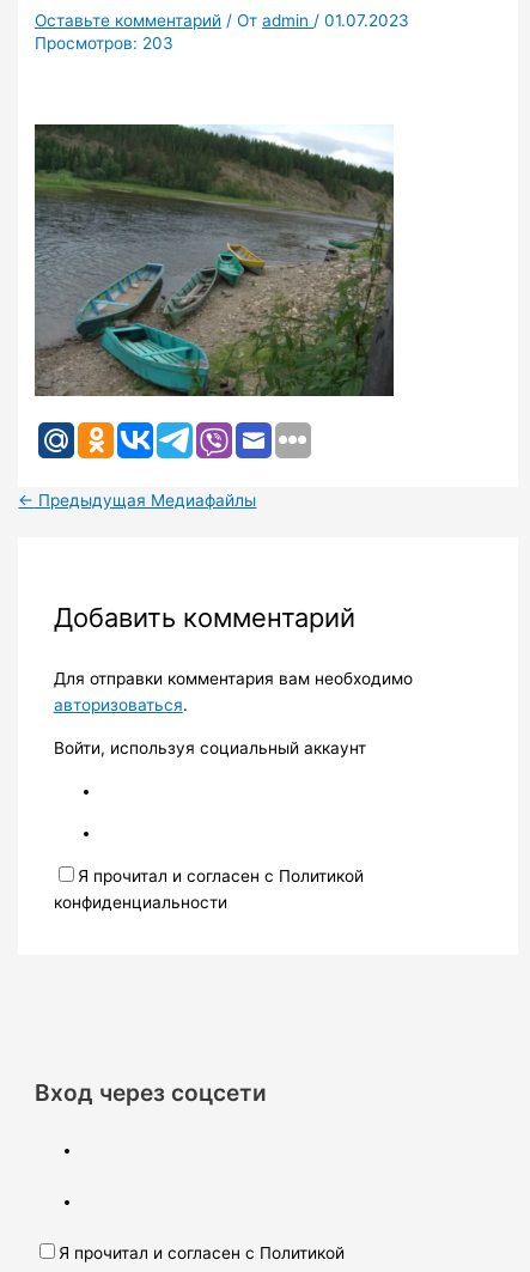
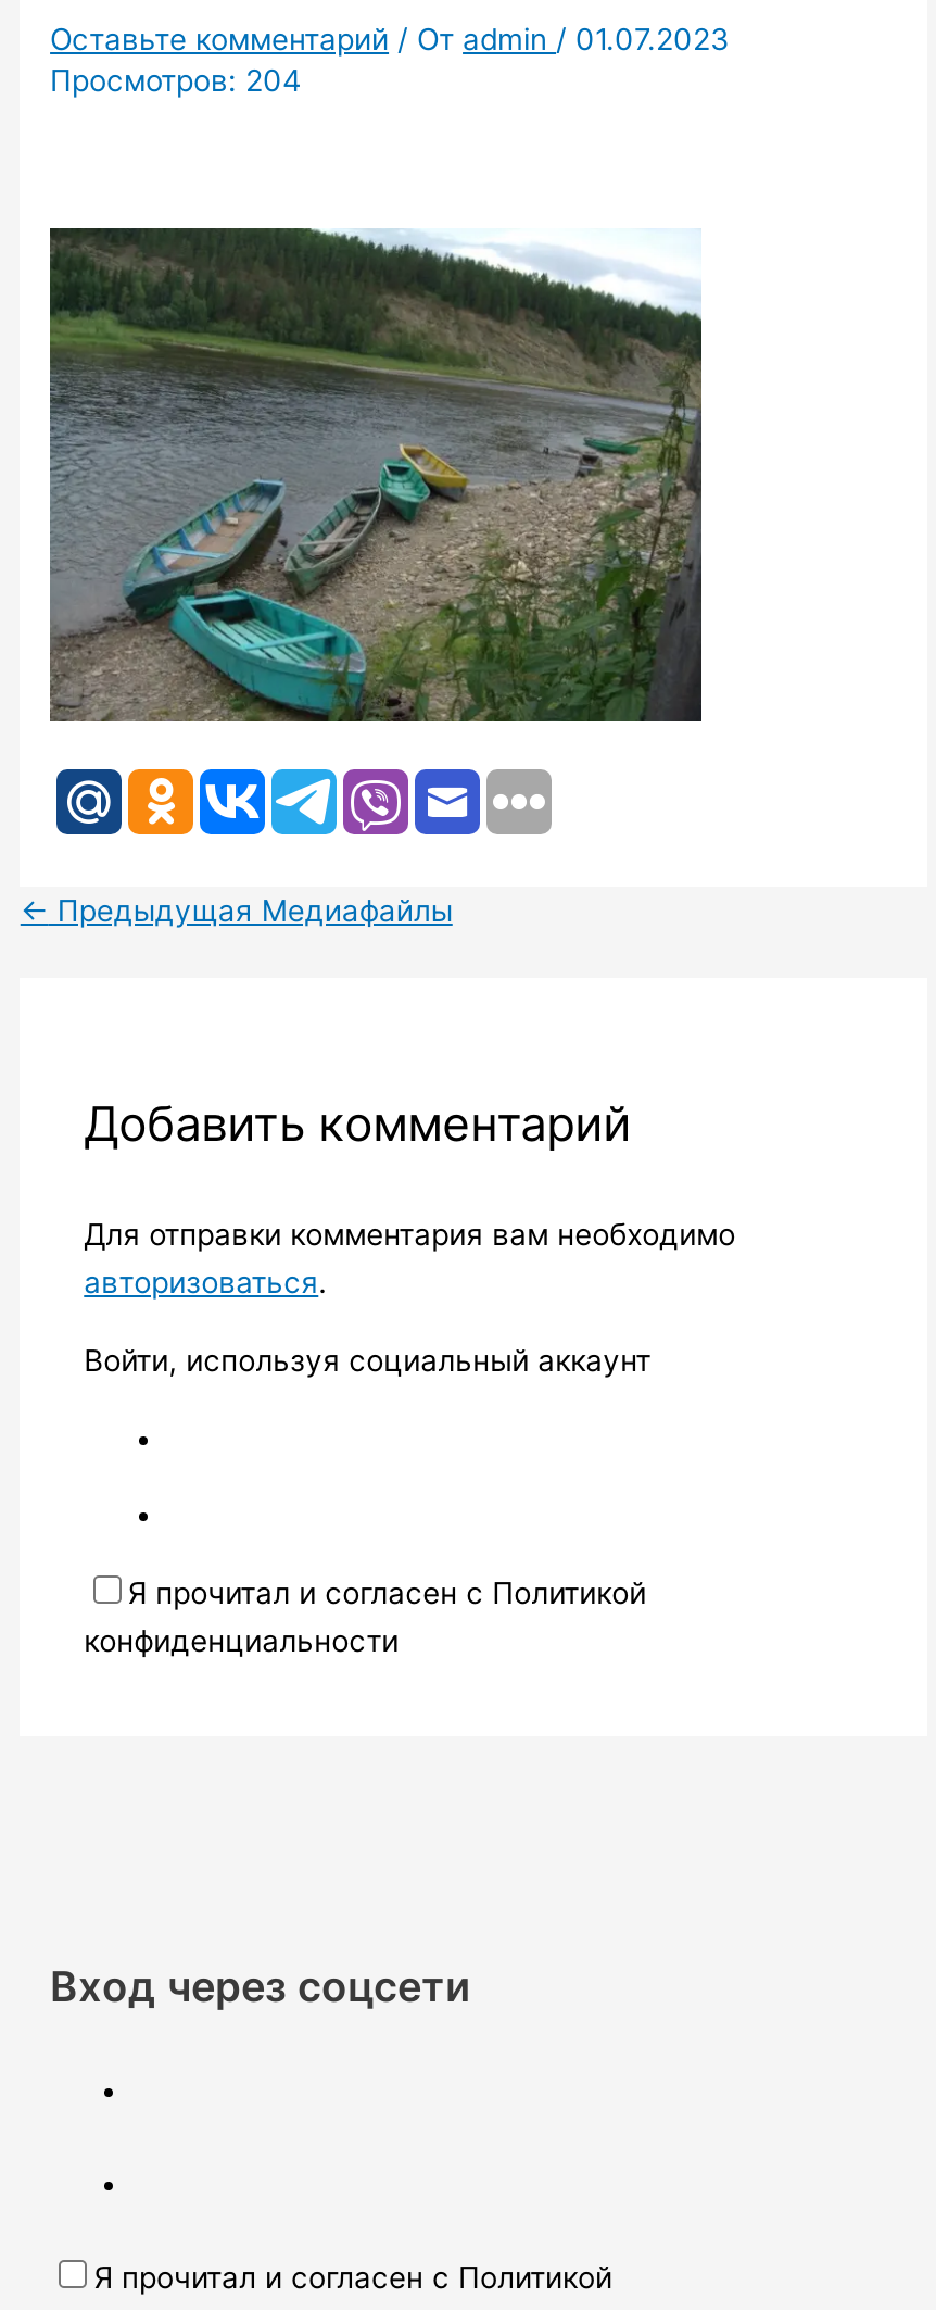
[35,33,173,53] Просмотров: 203 -> [50,63,302,98] Просмотров: 204

